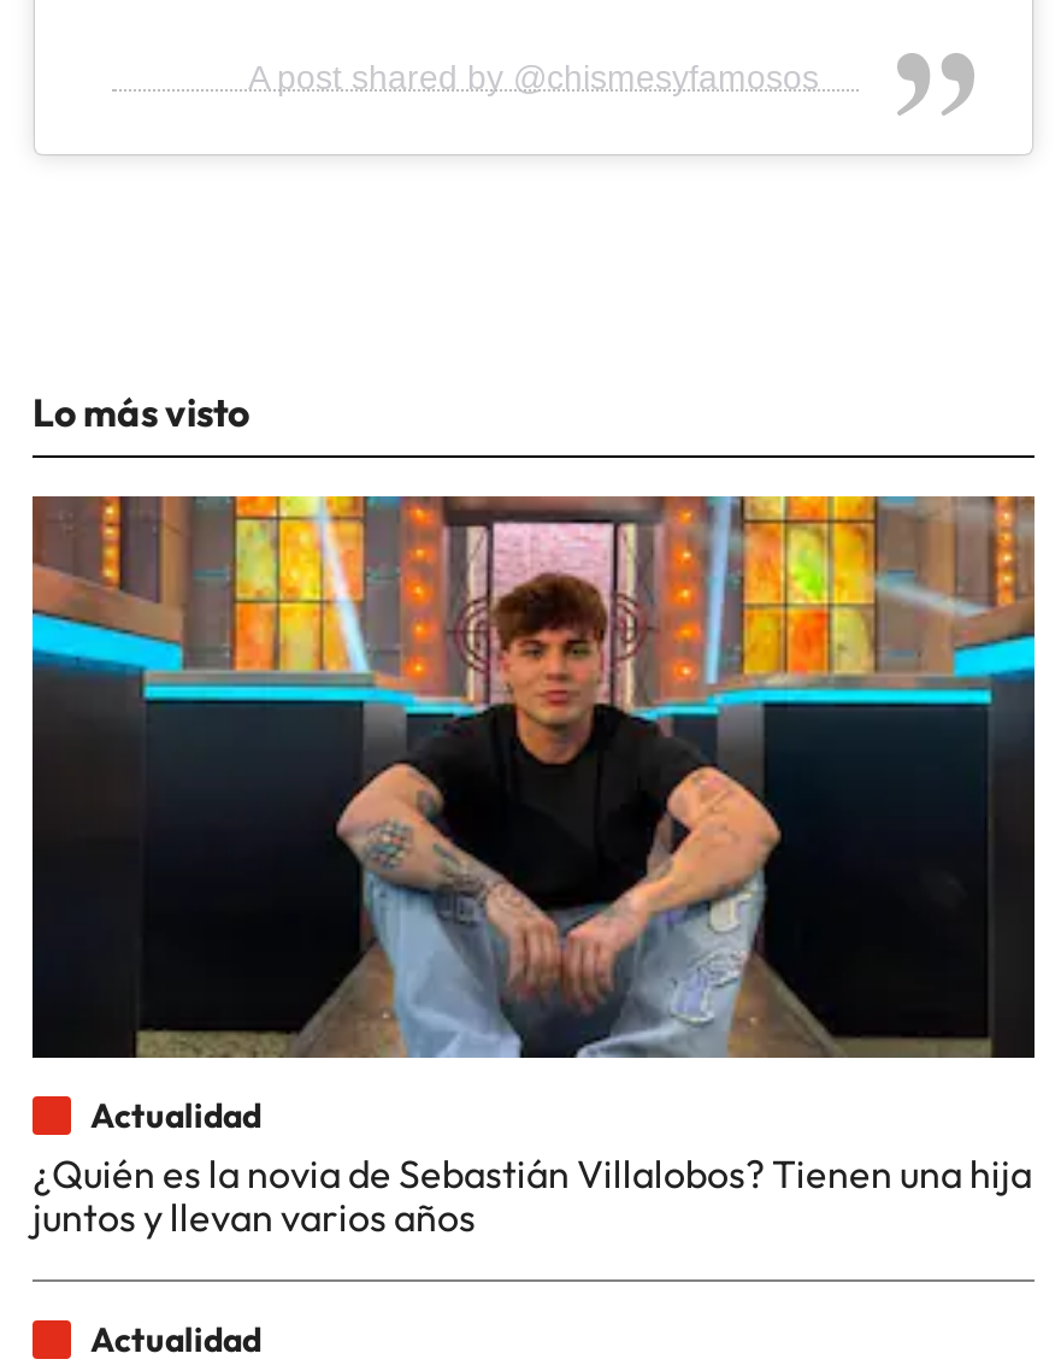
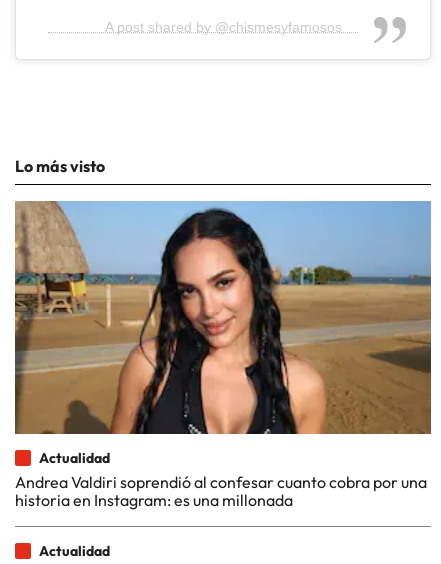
[30,494,1037,1241] [image] | ¿Quién es la novia de Sebastián Villalobos? Tienen una hija | juntos y llevan varios años -> [14,200,432,510] [image] | Andrea Valdiri soprendió al confesar cuanto cobra por una | historia en Instagram: es una millonada

